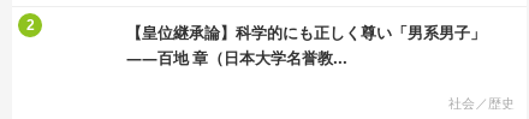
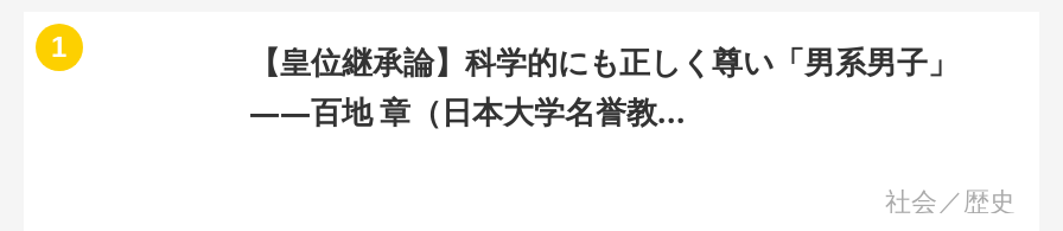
[26,17,34,34] 2 -> [51,31,68,64] 1

